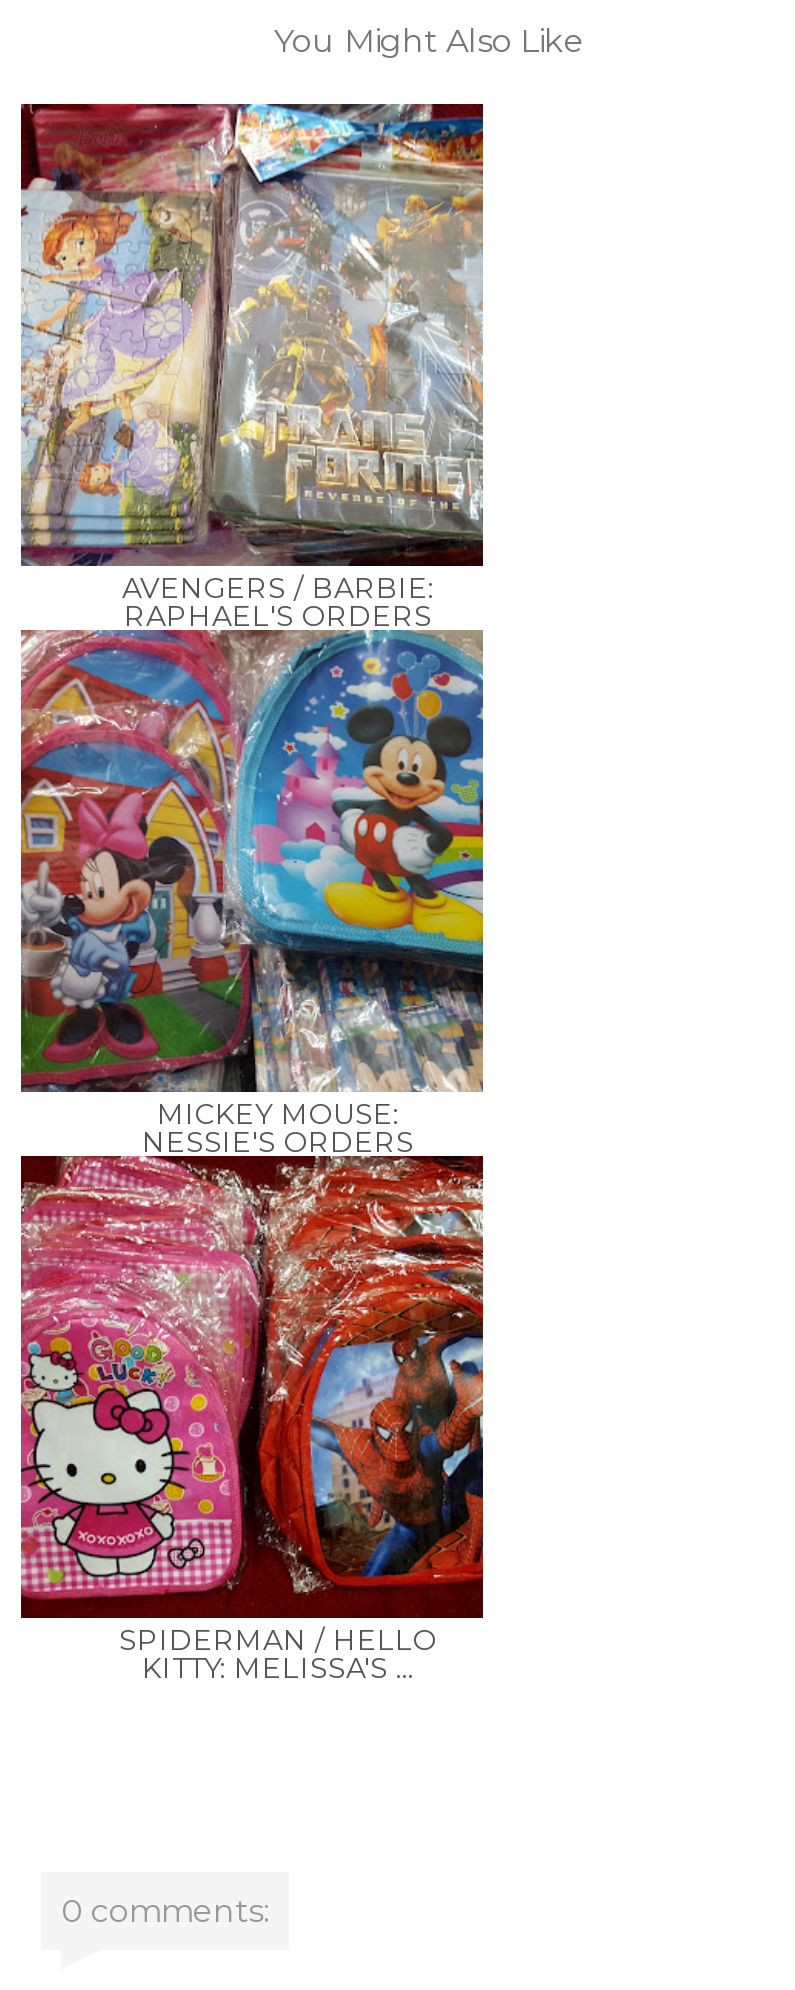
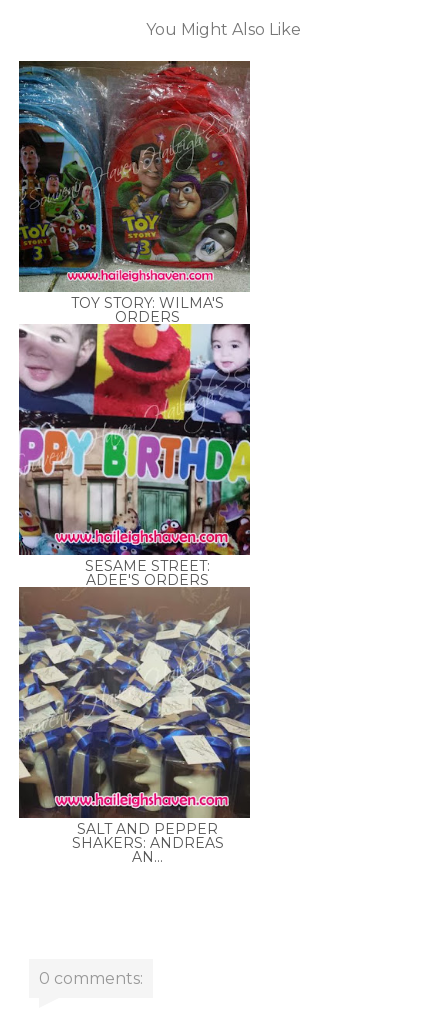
[21,102,483,634] [image] | AVENGERS / BARBIE: | RAPHAEL'S ORDERS -> [18,60,250,326] [image] | TOY STORY: WILMA'S | ORDERS
[19,628,485,1160] [image] | MICKEY MOUSE: | NESSIE'S ORDERS -> [18,323,251,589] [image] | SESAME STREET: | ADEE'S ORDERS
[19,1154,485,1686] [image] | SPIDERMAN / HELLO | KITTY: MELISSA'S ... -> [18,586,251,866] [image] | SALT AND PEPPER | SHAKERS: ANDREAS | AN...

